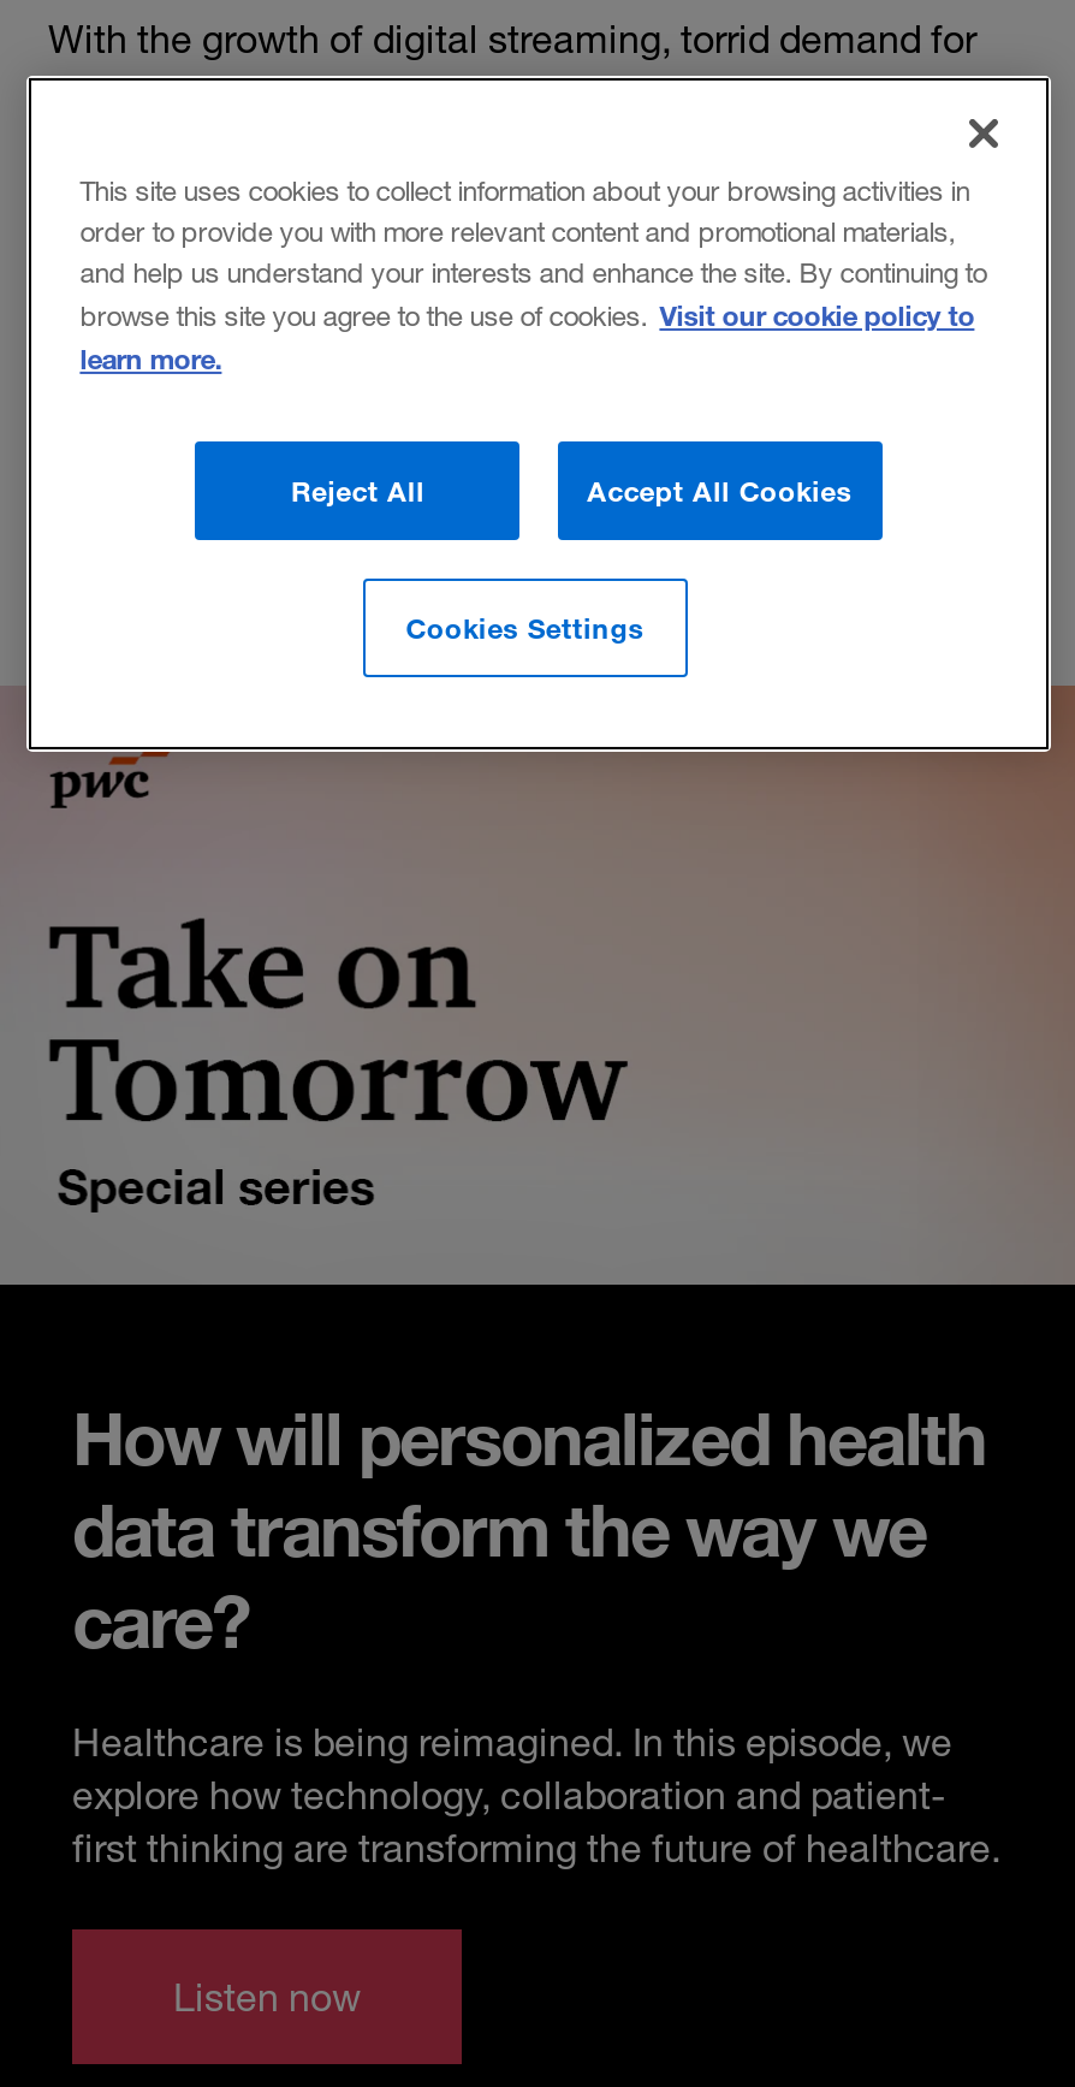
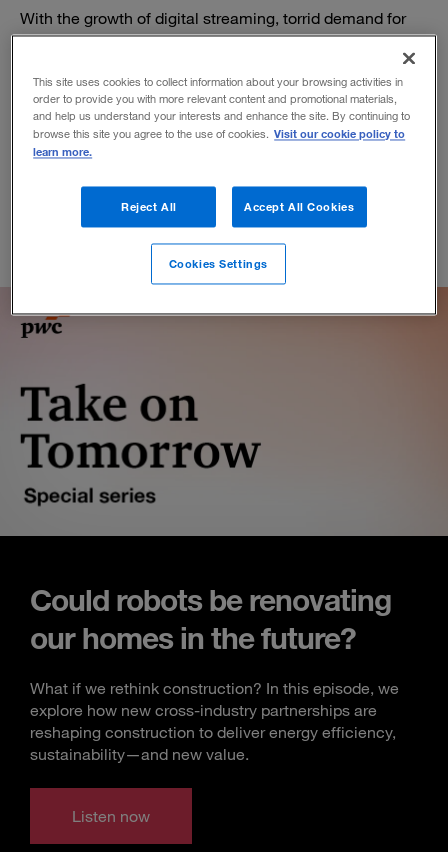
[72,1392,986,1664] How will personalized health | data transform the way we | care? -> [30,581,391,656] Could robots be renovating | our homes in the future?
[72,1717,1000,1871] Healthcare is being reimagined. In this episode, we | explore how technology, collaboration and patient- | first thinking are transforming the future of healthcare. -> [30,678,399,764] What if we rethink construction? In this episode, we | explore how new cross-industry partnerships are | reshaping construction to deliver energy efficiency, | sustainability—and new value.

